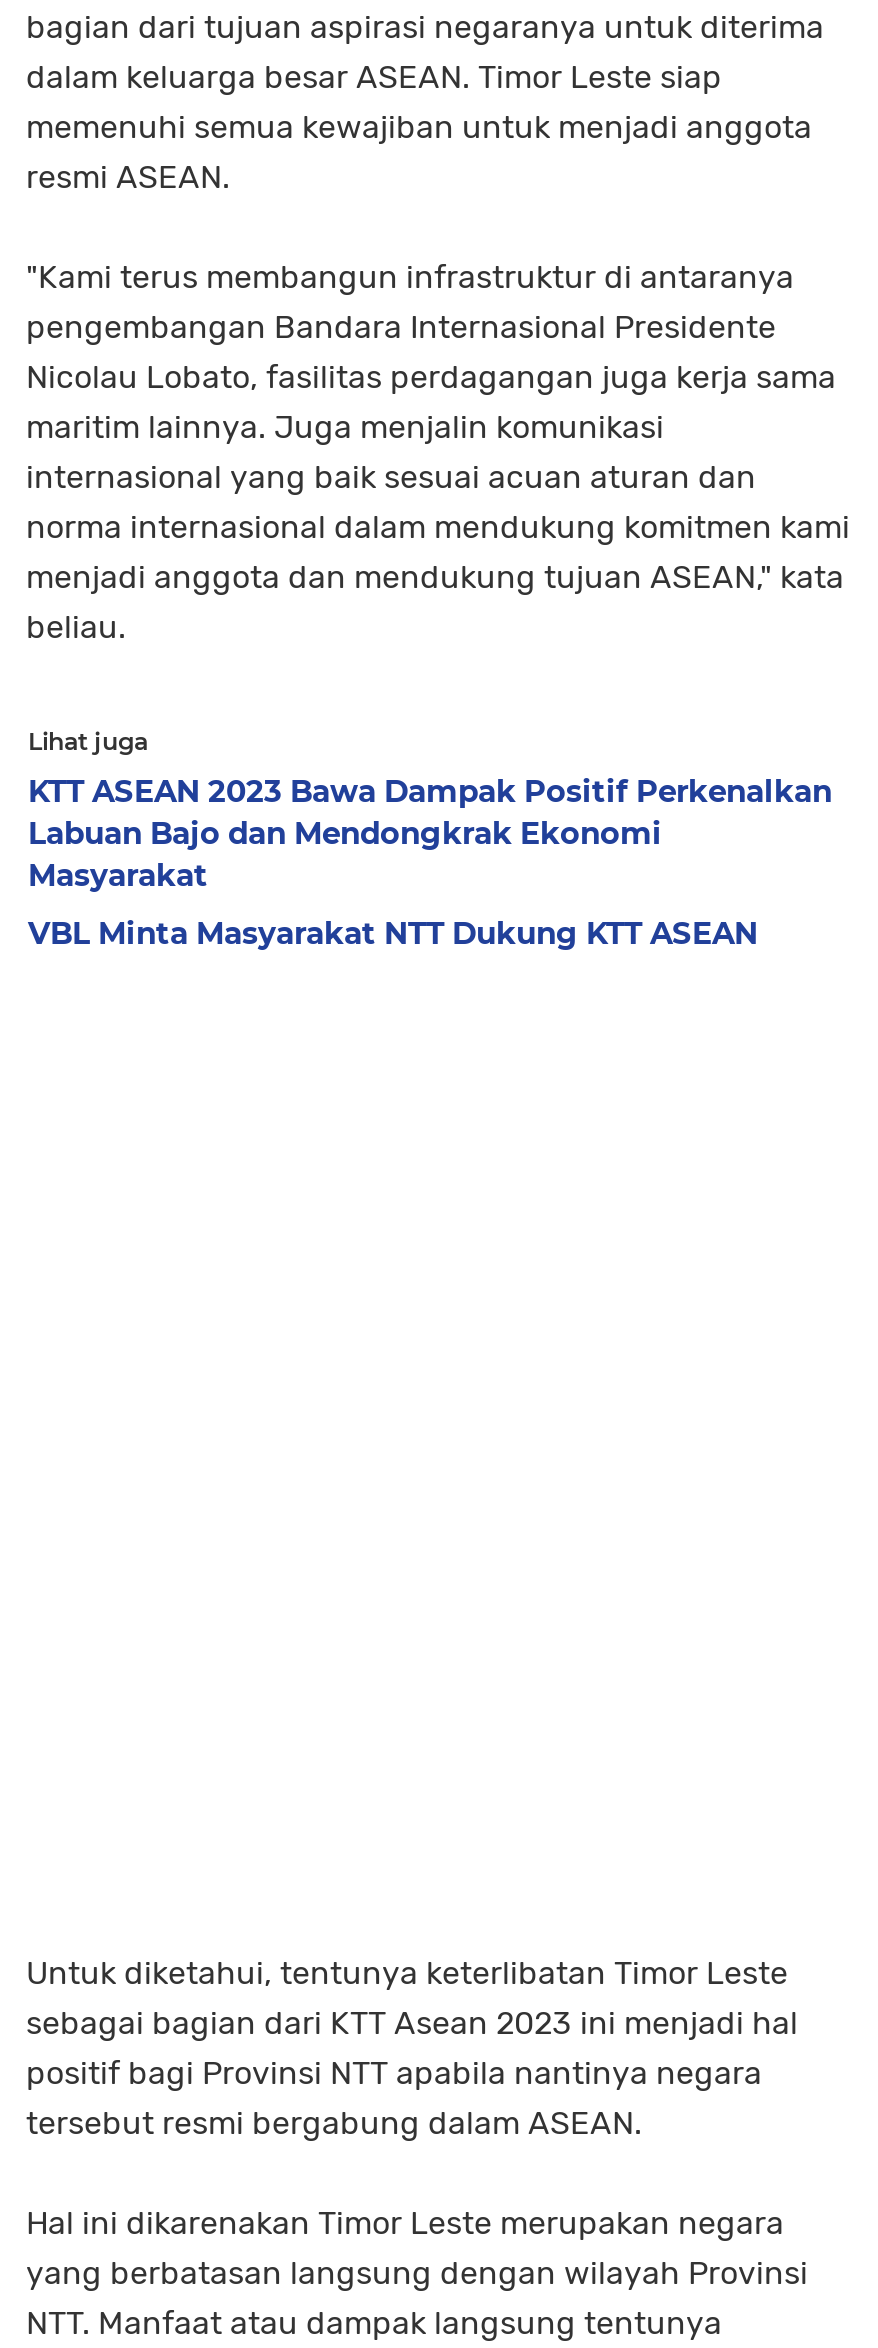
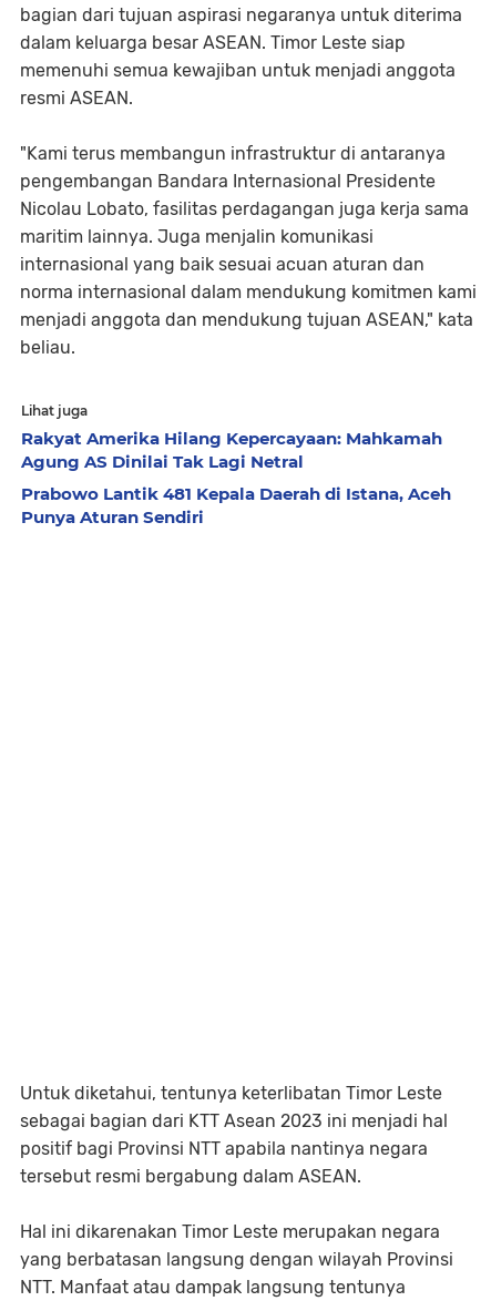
[28,771,832,893] KTT ASEAN 2023 Bawa Dampak Positif Perkenalkan | Labuan Bajo dan Mendongkrak Ekonomi | Masyarakat -> [21,427,442,472] Rakyat Amerika Hilang Kepercayaan: Mahkamah | Agung AS Dinilai Tak Lagi Netral
[28,913,758,951] VBL Minta Masyarakat NTT Dukung KTT ASEAN -> [21,483,451,527] Prabowo Lantik 481 Kepala Daerah di Istana, Aceh | Punya Aturan Sendiri

